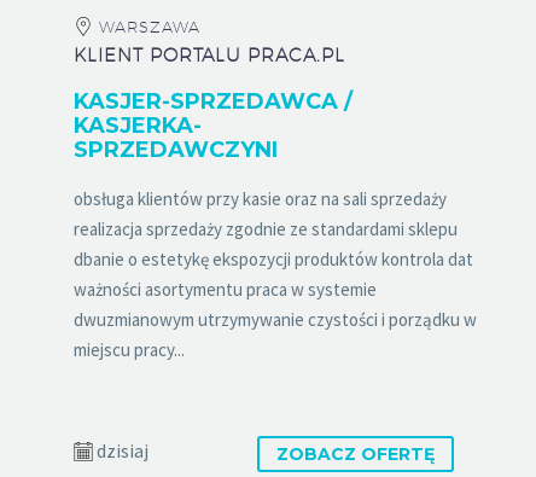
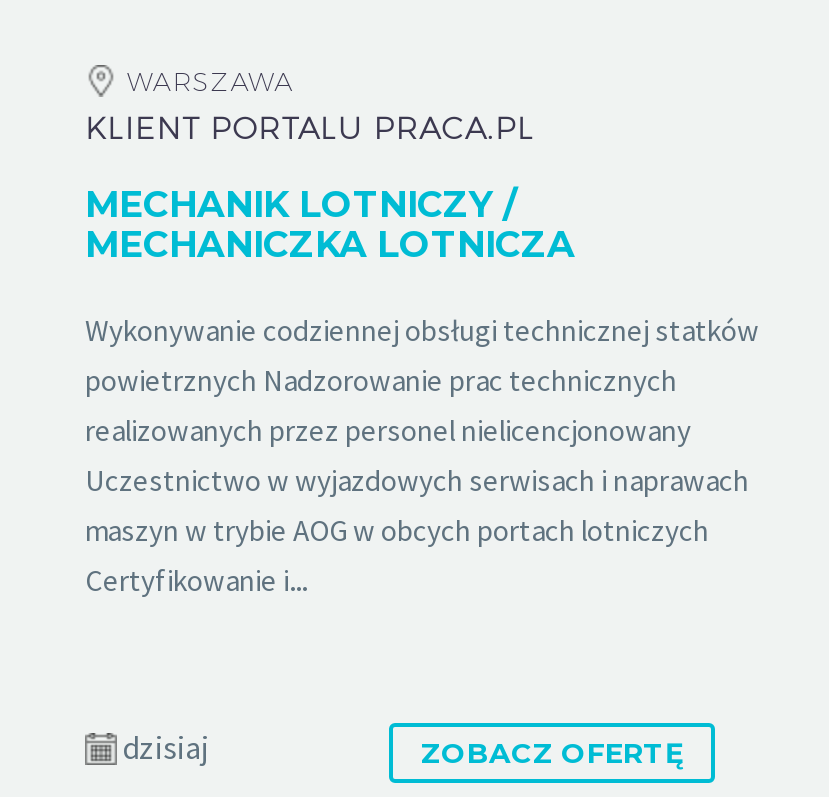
[74,88,353,163] KASJER-SPRZEDAWCA / | KASJERKA- | SPRZEDAWCZYNI -> [85,182,575,266] MECHANIK LOTNICZY / | MECHANICZKA LOTNICZA
[74,188,477,361] obsługa klientów przy kasie oraz na sali sprzedaży | realizacja sprzedaży zgodnie ze standardami sklepu | dbanie o estetykę ekspozycji produktów kontrola dat | ważności asortymentu praca w systemie | dwuzmianowym utrzymywanie czystości i porządku w | miejscu pracy... -> [85,312,759,600] Wykonywanie codziennej obsługi technicznej statków | powietrznych Nadzorowanie prac technicznych | realizowanych przez personel nielicencjonowany | Uczestnictwo w wyjazdowych serwisach i naprawach | maszyn w trybie AOG w obcych portach lotniczych | Certyfikowanie i...

